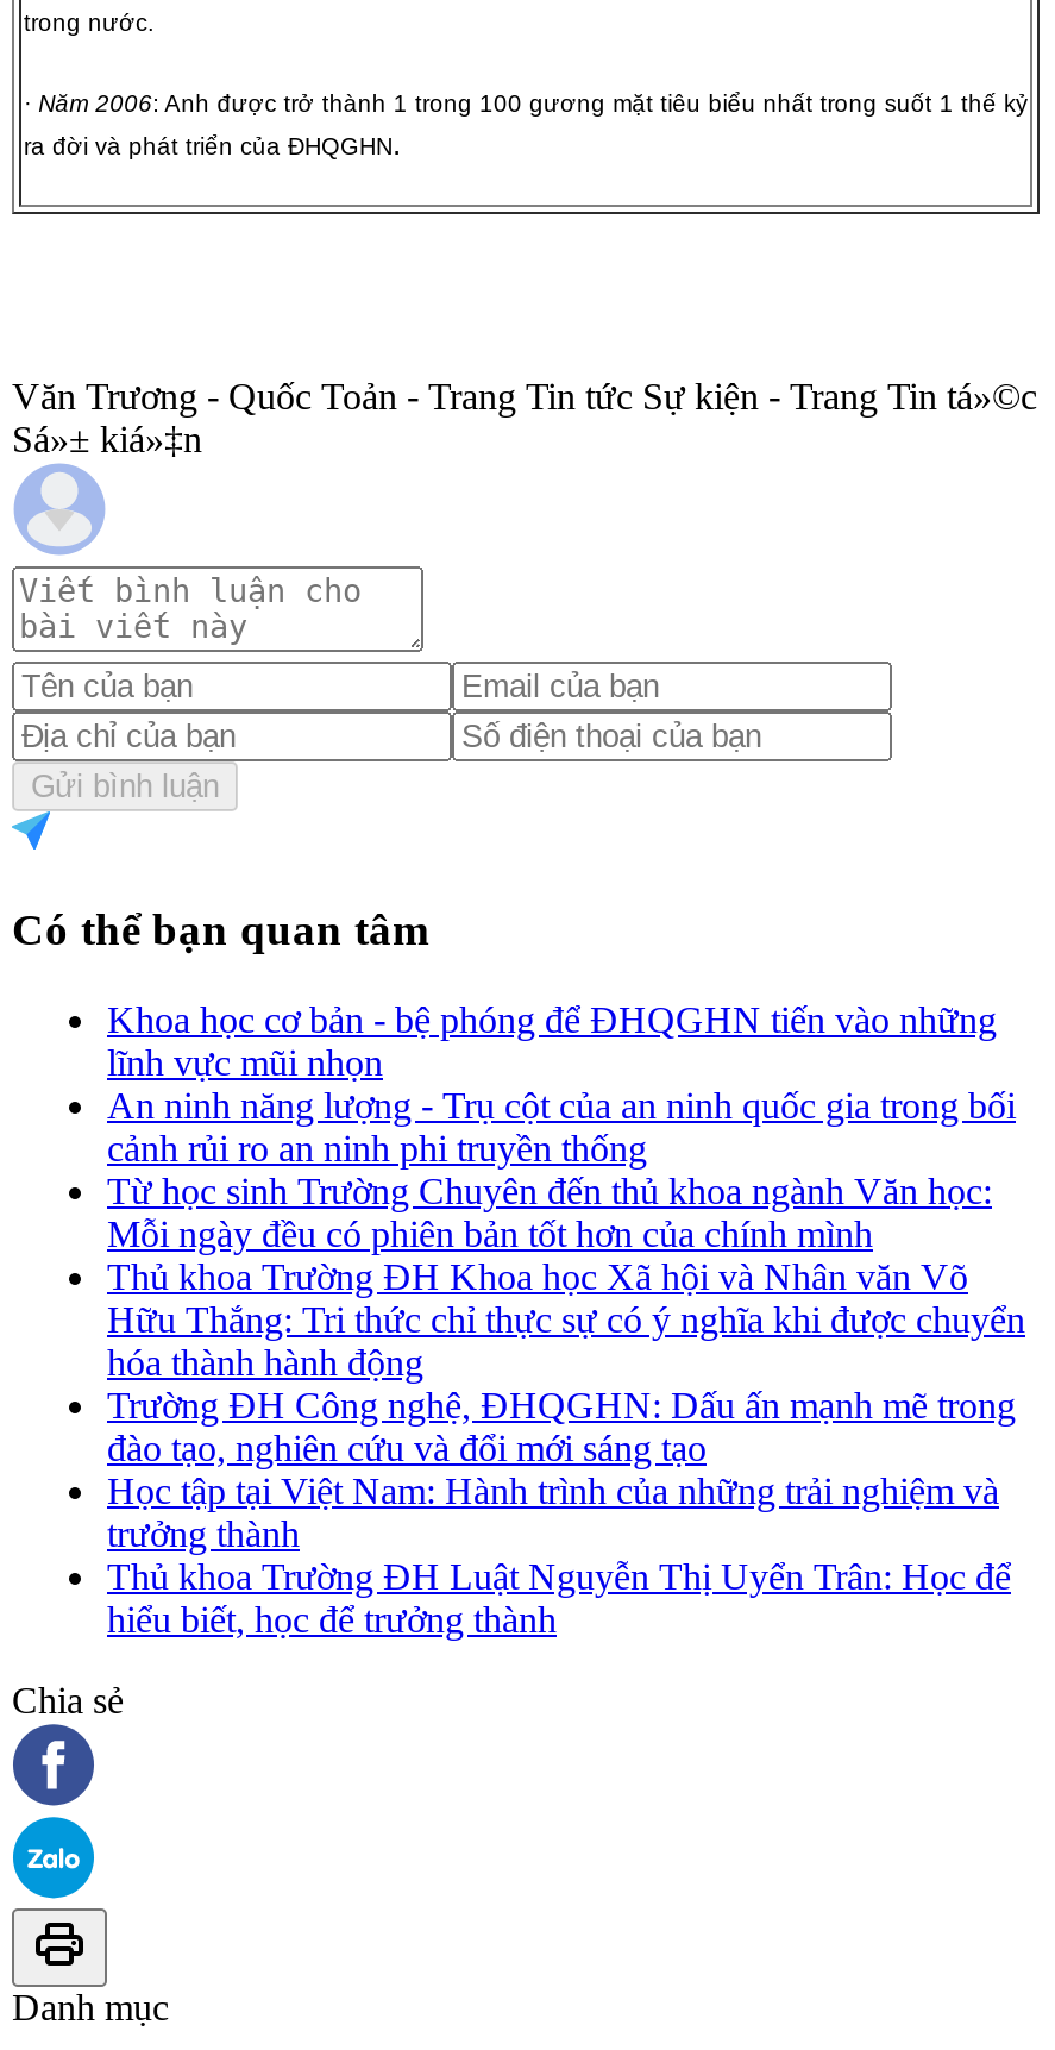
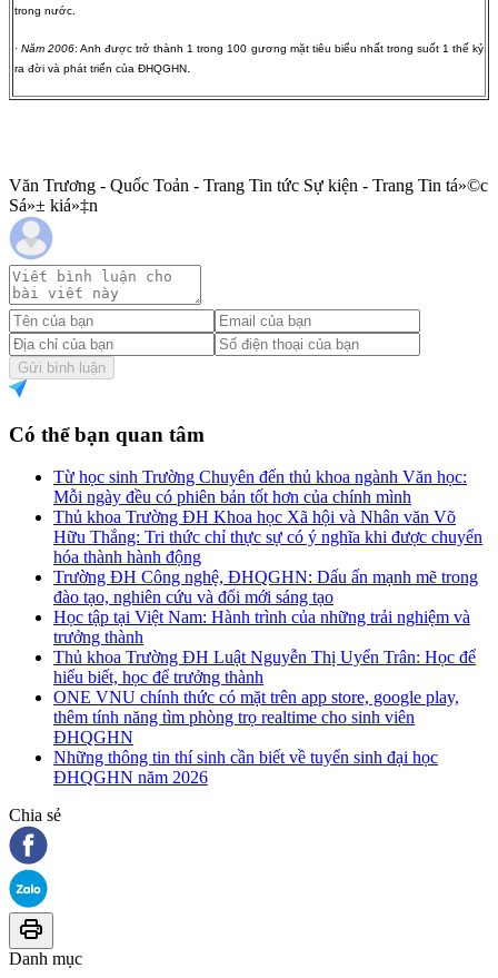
[107,1000,1016,1169] Khoa học cơ bản - bệ phóng để ĐHQGHN tiến vào những | lĩnh vực mũi nhọn | An ninh năng lượng - Trụ cột của an ninh quốc gia trong bối | cảnh rủi ro an ninh phi truyền thống -> none
moved [107,1171,1025,1640] -> [53,468,482,687]: Từ học sinh Trường Chuyên đến thủ khoa ngành Văn học: | Mỗi ngày đều có phiên bản tốt hơn của chính mình | Thủ khoa Trường ĐH Khoa học Xã hội và Nhân văn Võ | ... | Thủ khoa Trường ĐH Luật Nguyễn Thị Uyển Trân: Học để | hiểu biết, học để trưởng thành
none -> [53,688,459,787] ONE VNU chính thức có mặt trên app store, google play, | thêm tính năng tìm phòng trọ realtime cho sinh viên | ĐHQGHN | Những thông tin thí sinh cần biết về tuyển sinh đại học | ĐHQGHN năm 2026

